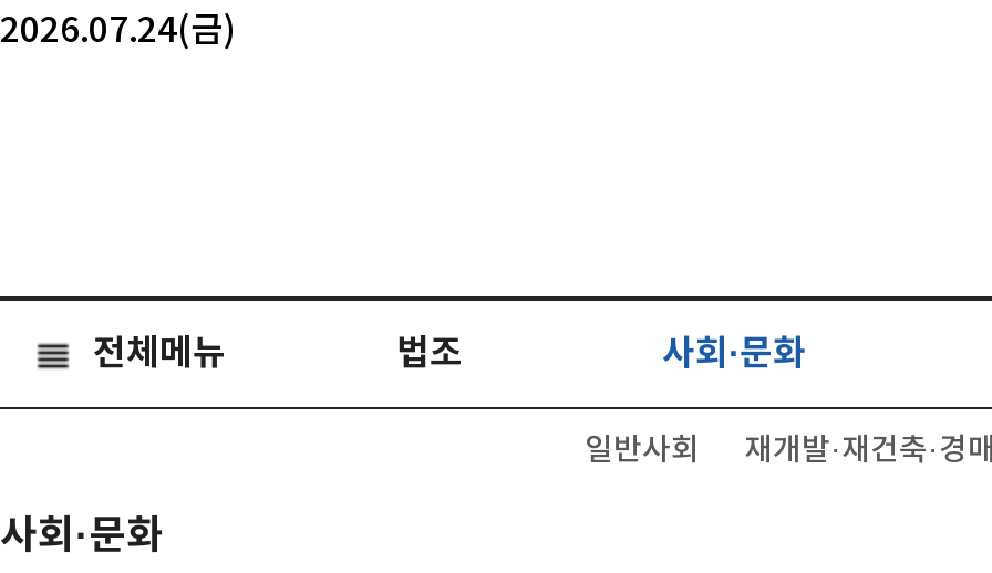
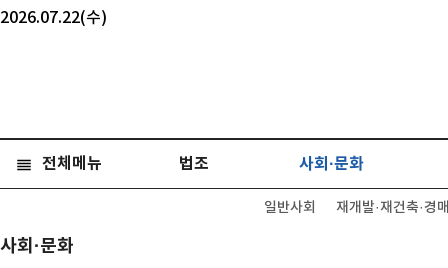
[0,11,237,51] 2026.07.24(금) -> [0,9,107,27] 2026.07.22(수)

